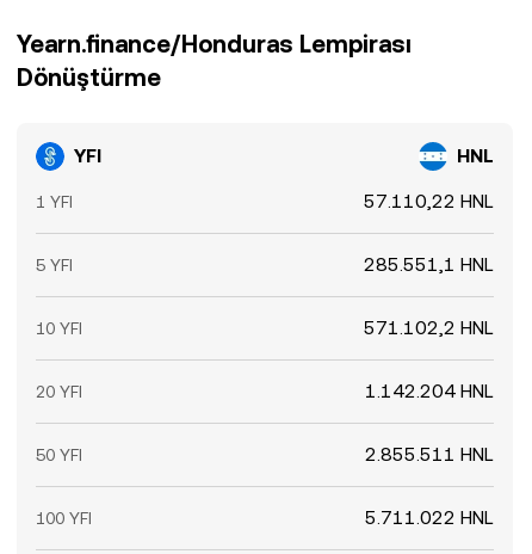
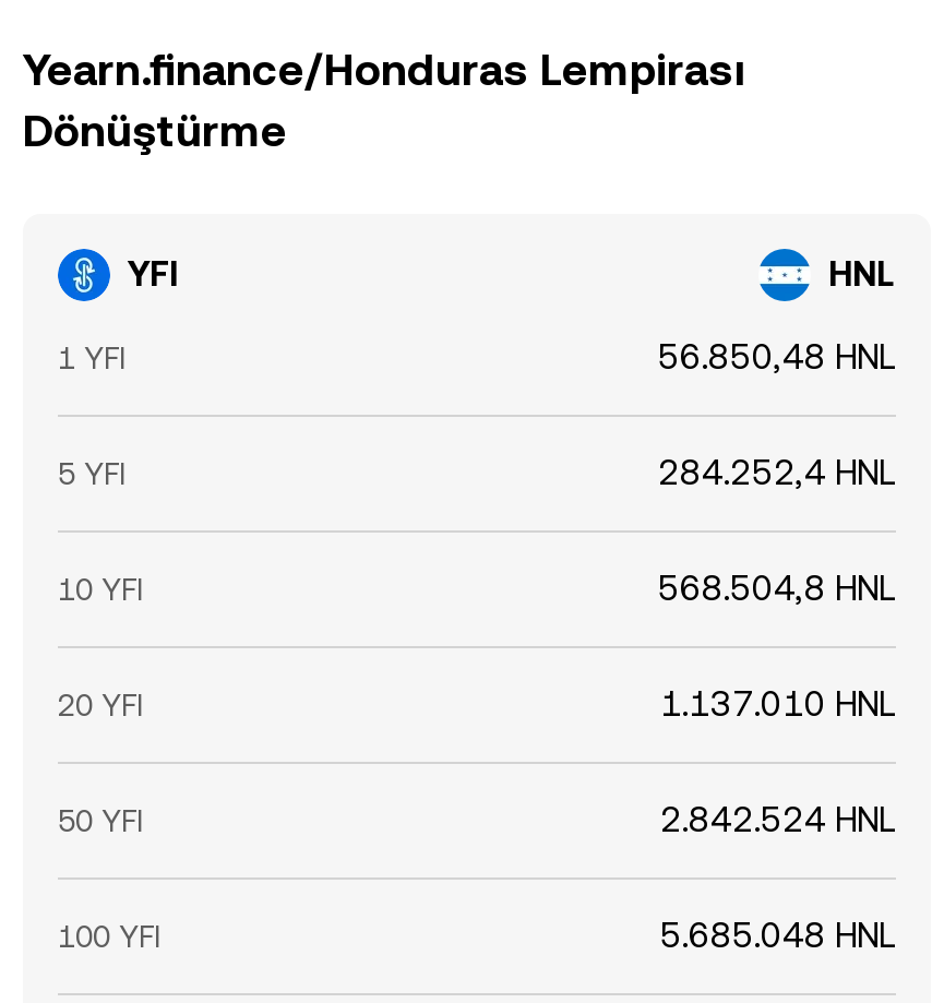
[364,190,494,213] 57.110,22 HNL -> [658,336,896,378] 56.850,48 HNL
[364,253,494,276] 285.551,1 HNL -> [658,452,896,493] 284.252,4 HNL
[364,316,494,339] 571.102,2 HNL -> [658,568,896,609] 568.504,8 HNL
[365,380,494,402] 1.142.204 HNL -> [660,683,896,725] 1.137.010 HNL
[365,443,494,466] 2.855.511 HNL -> [660,799,896,840] 2.842.524 HNL
[365,506,494,529] 5.711.022 HNL -> [660,915,896,956] 5.685.048 HNL

